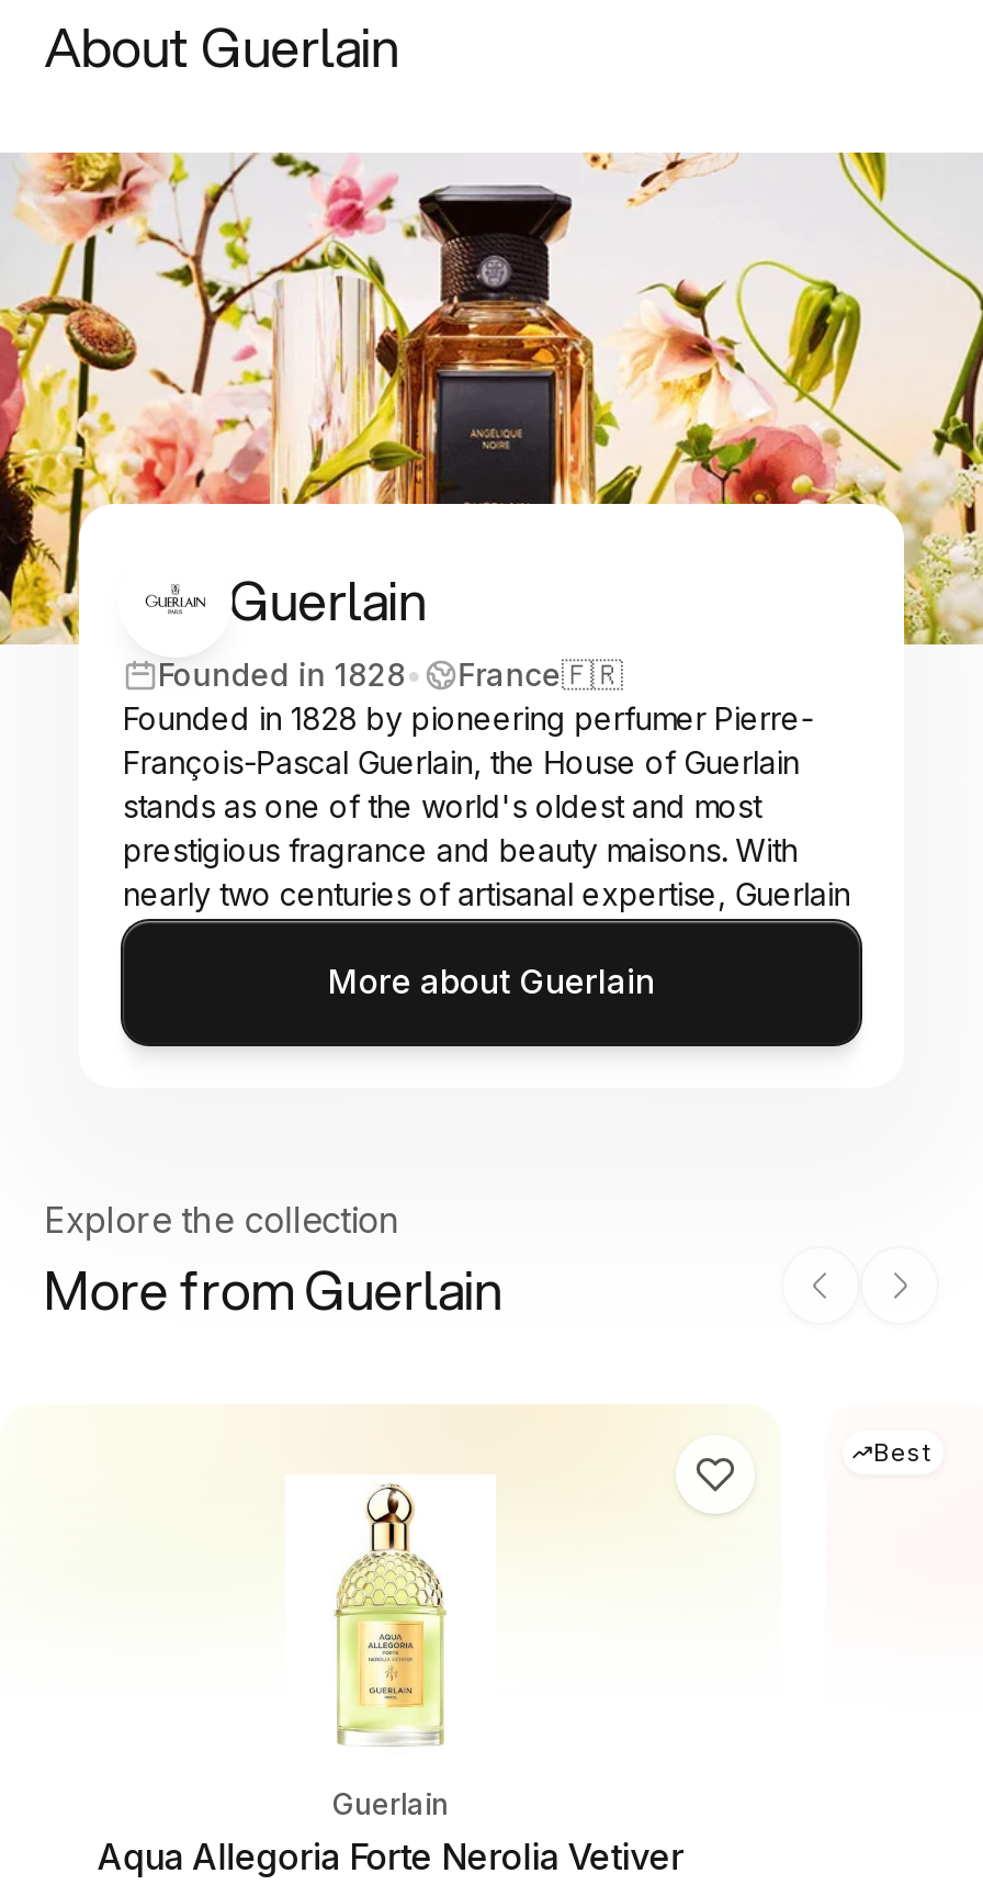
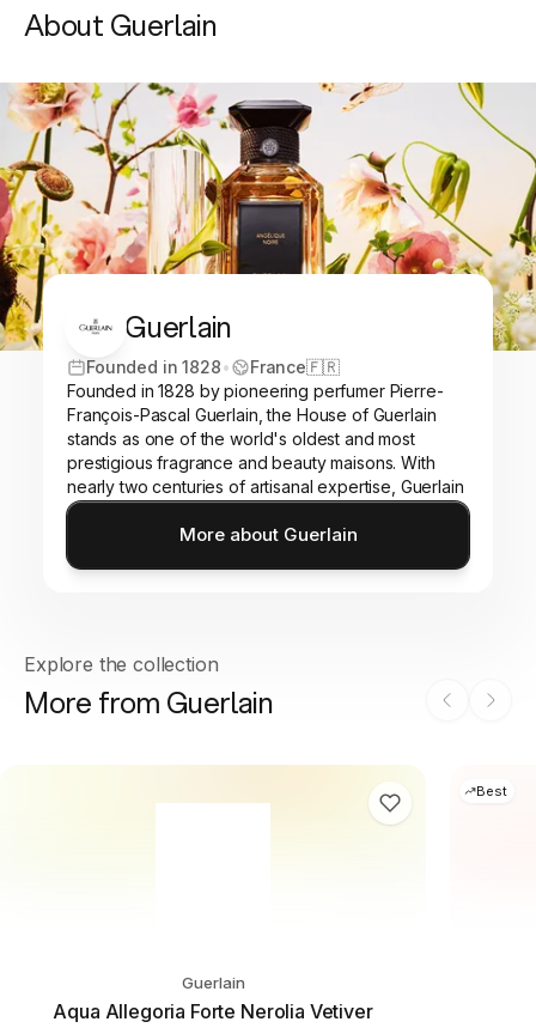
[334,1482,448,1746] [image] -> none

